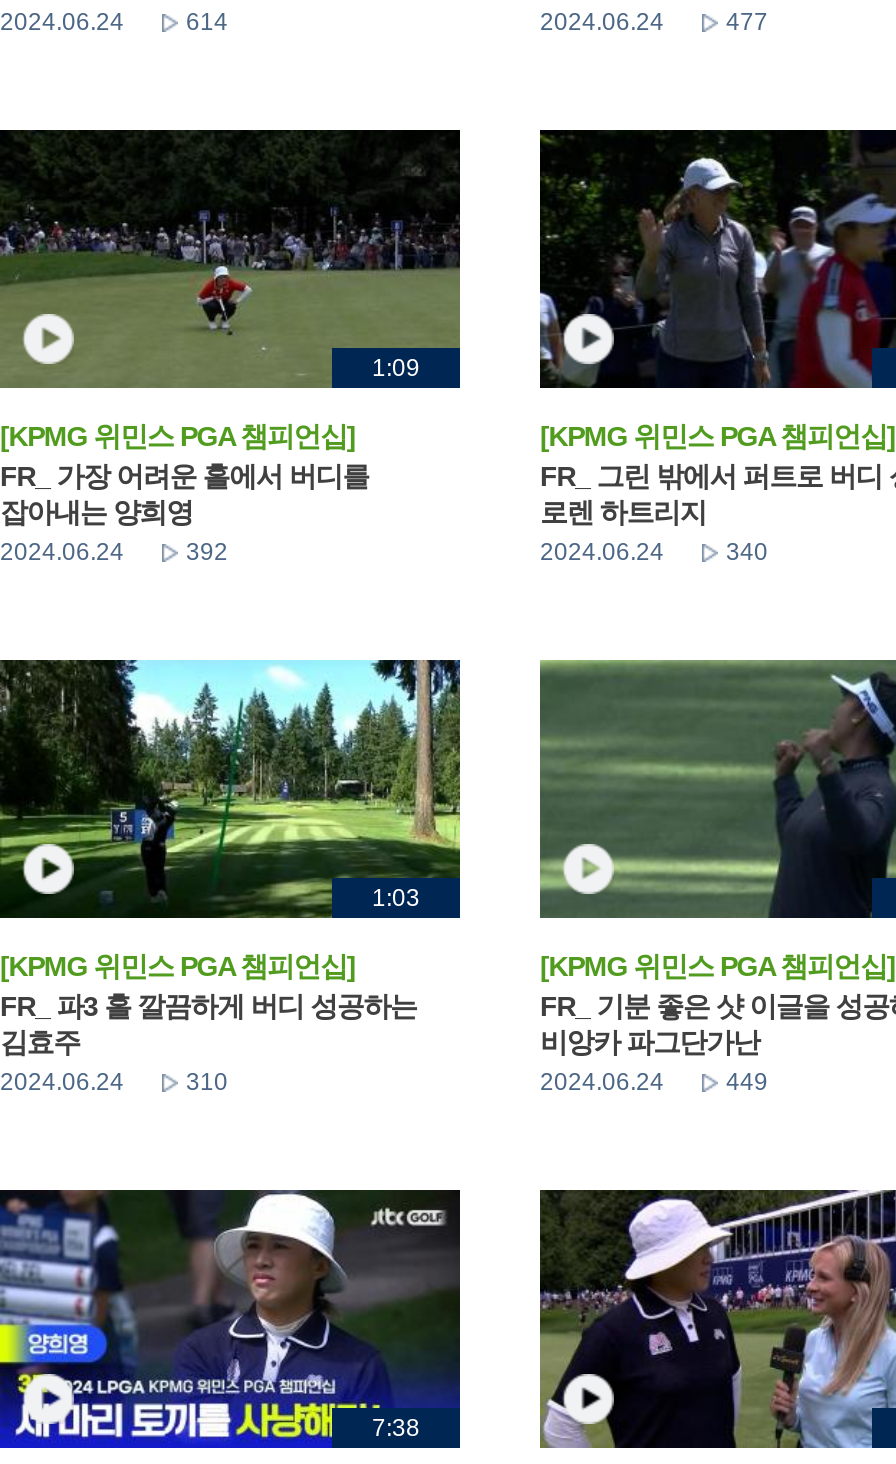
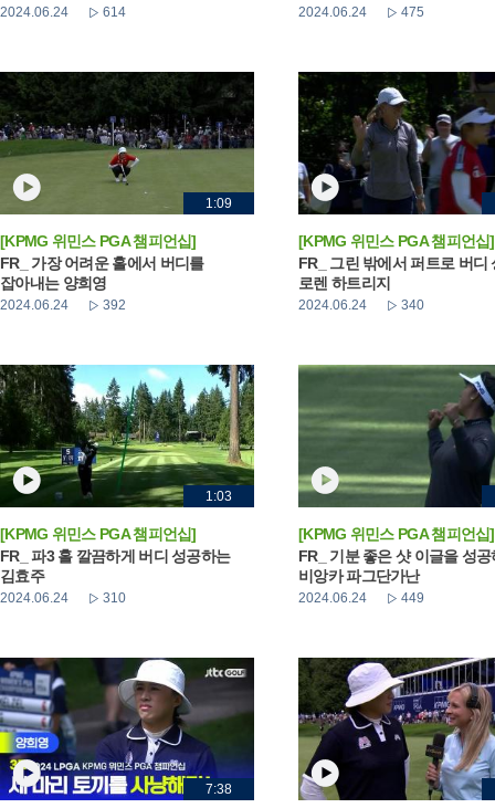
[726,8,768,36] 477 -> [401,4,424,20] 475

